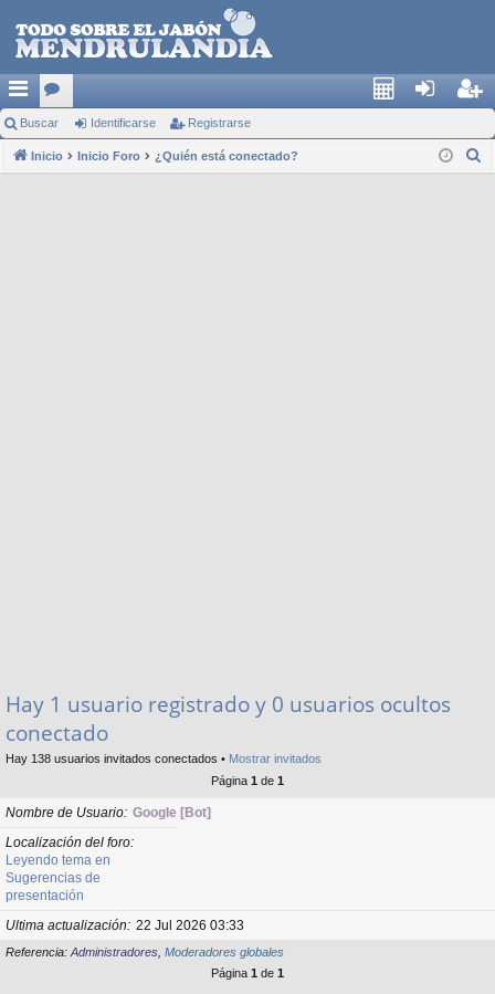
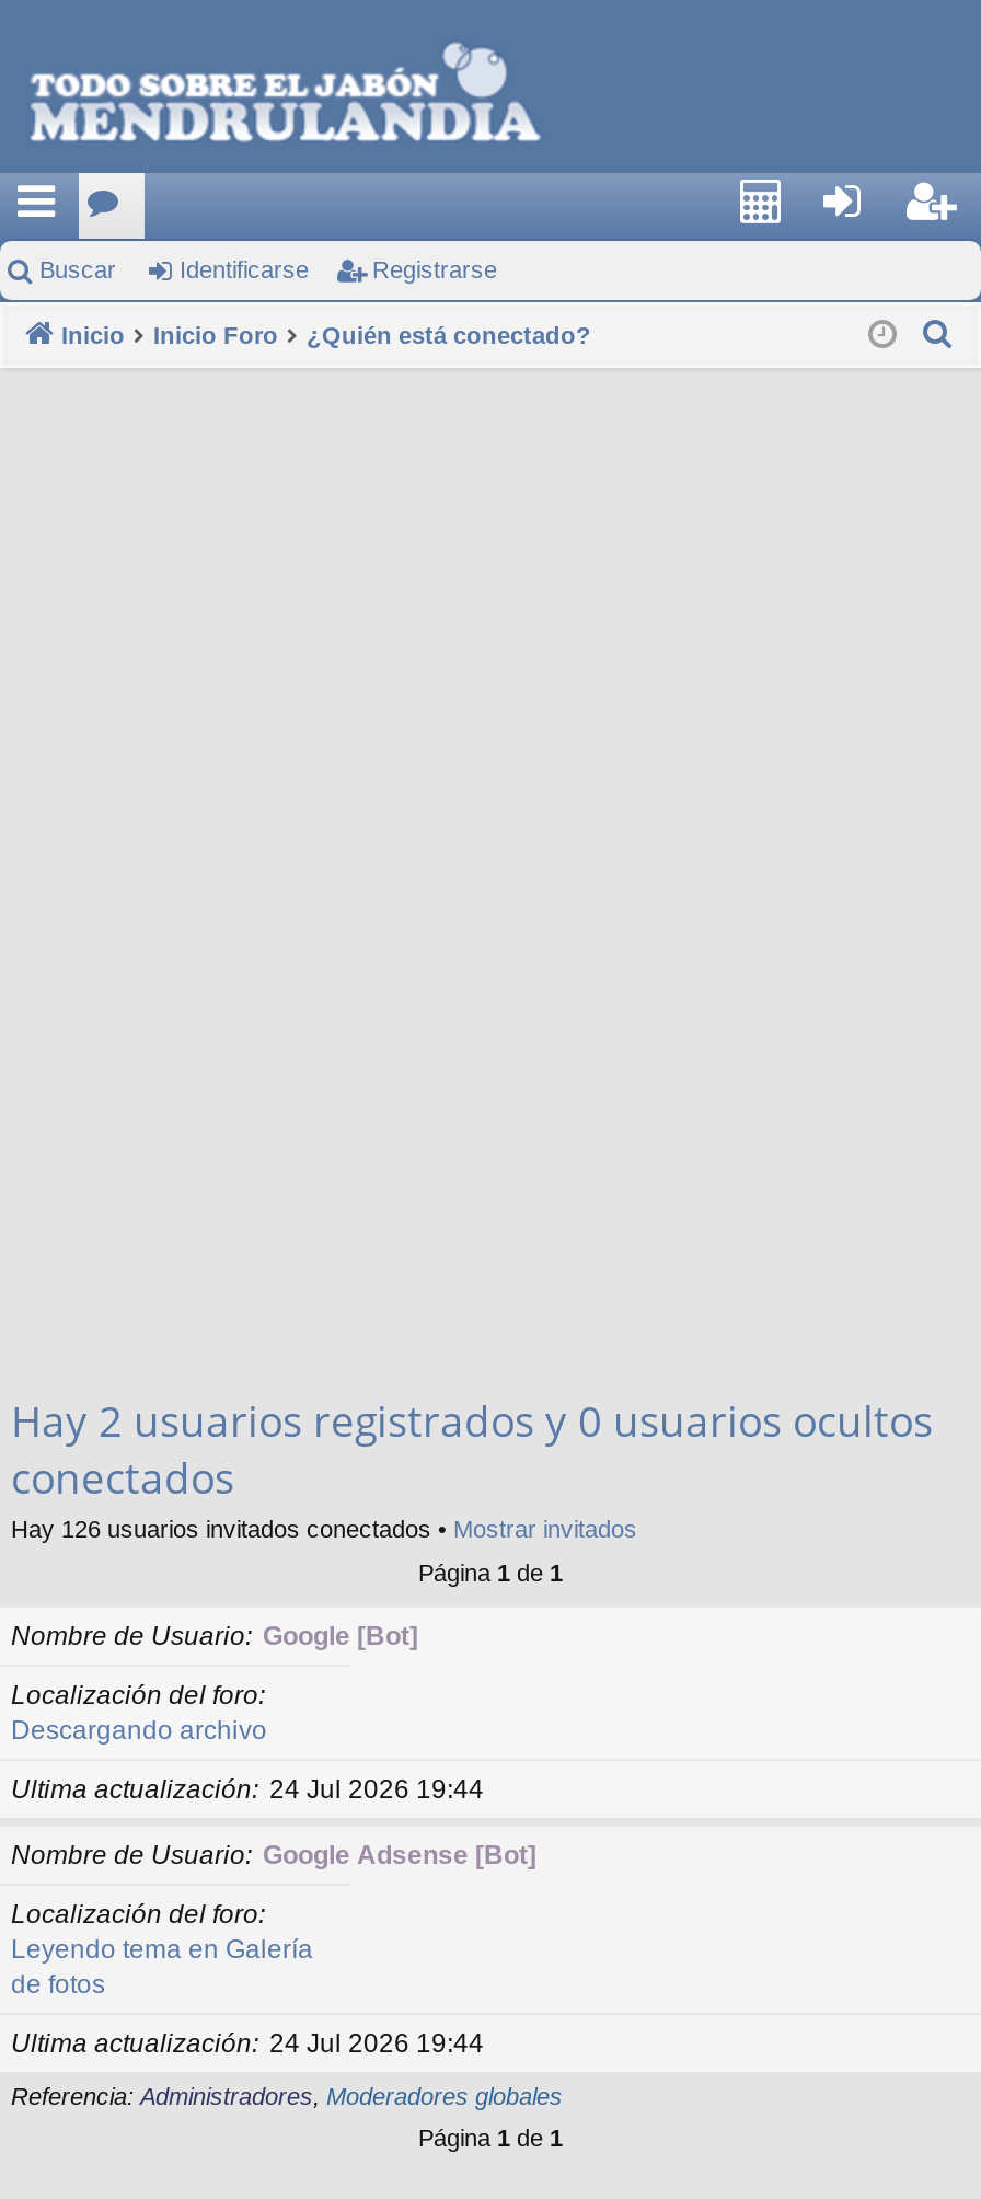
[6,689,451,765] Hay 1 usuario registrado y 0 usuarios ocultos | conectado | Hay 138 usuarios invitados conectados • Mostrar invitados -> [11,1392,933,1543] Hay 2 usuarios registrados y 0 usuarios ocultos | conectados | Hay 126 usuarios invitados conectados • Mostrar invitados
[6,852,244,933] Leyendo tema en | Sugerencias de | presentación | Ultima actualización 22 Jul 2026 03:33 -> [11,1715,536,2058] Descargando archivo | Ultima actualización 24 Jul 2026 19:44 | Nombre de Usuario Google Adsense [Bot] | Localización del foro | Leyendo tema en Galería | de fotos | Ultima actualización 24 Jul 2026 19:44

